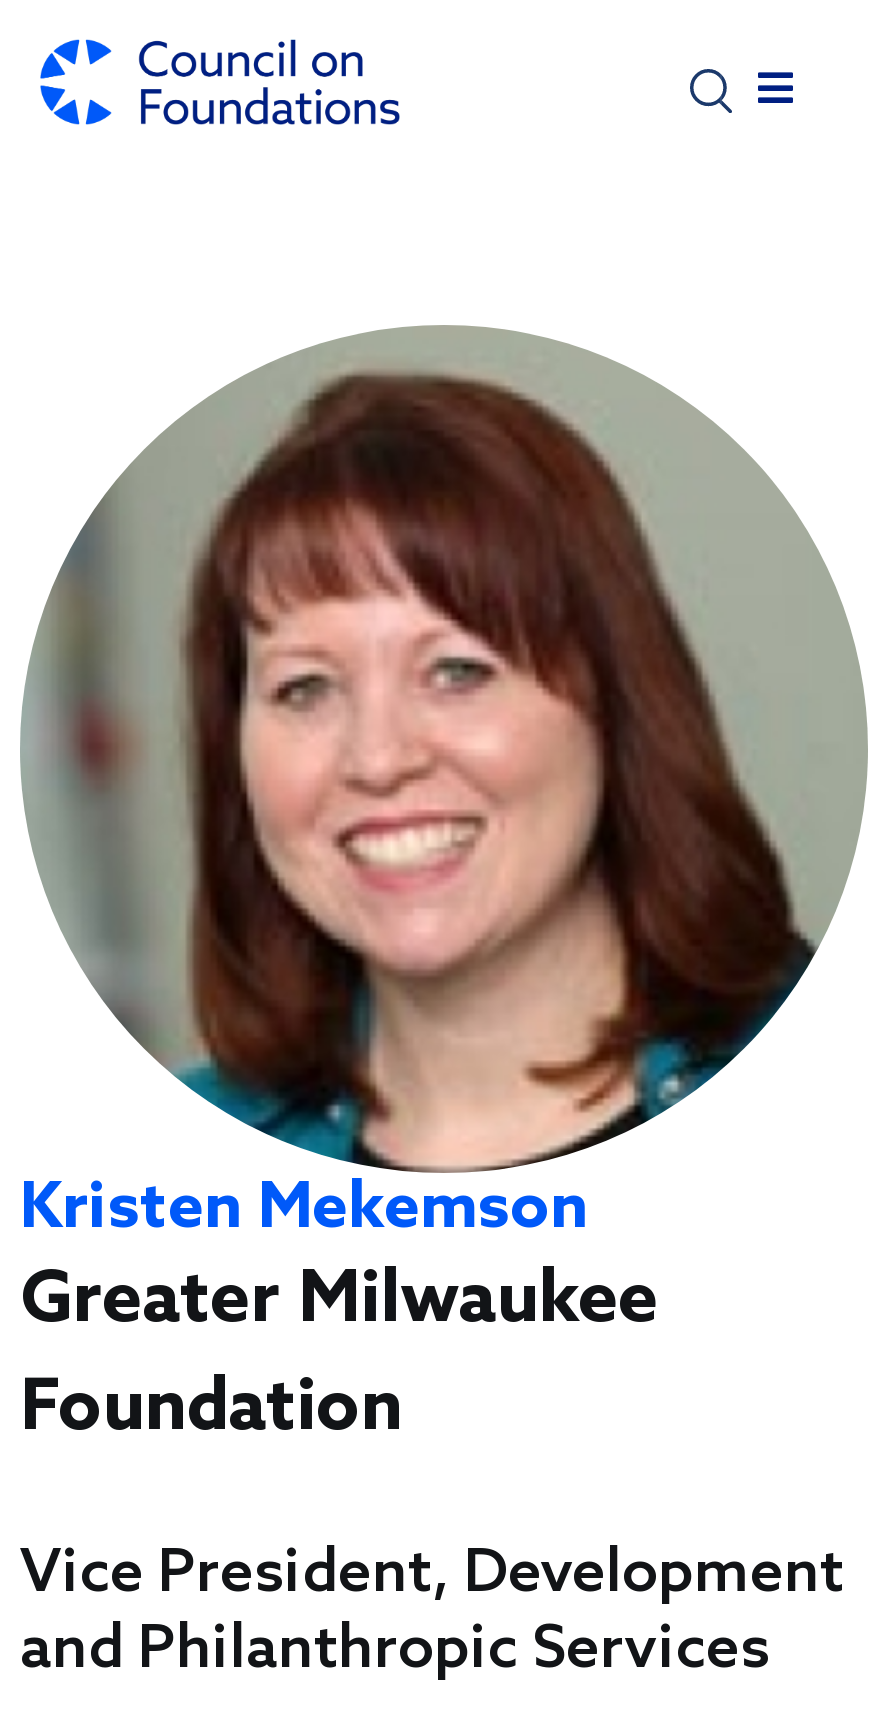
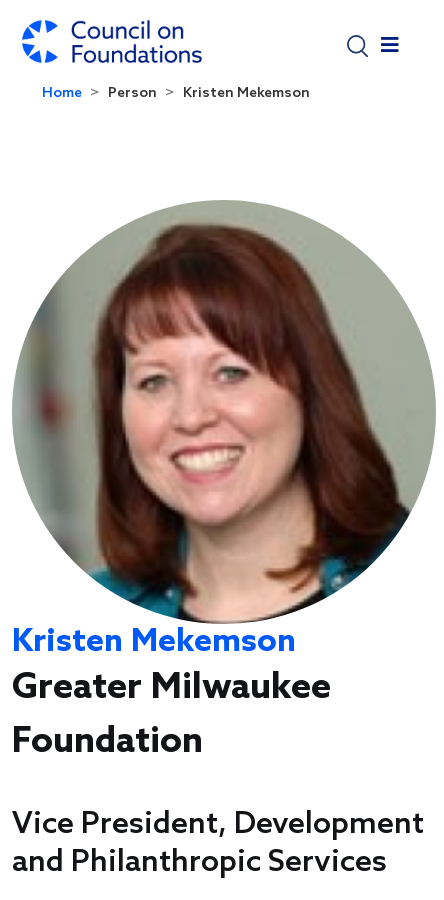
none -> [42,85,310,102] Home | Person | Kristen Mekemson

